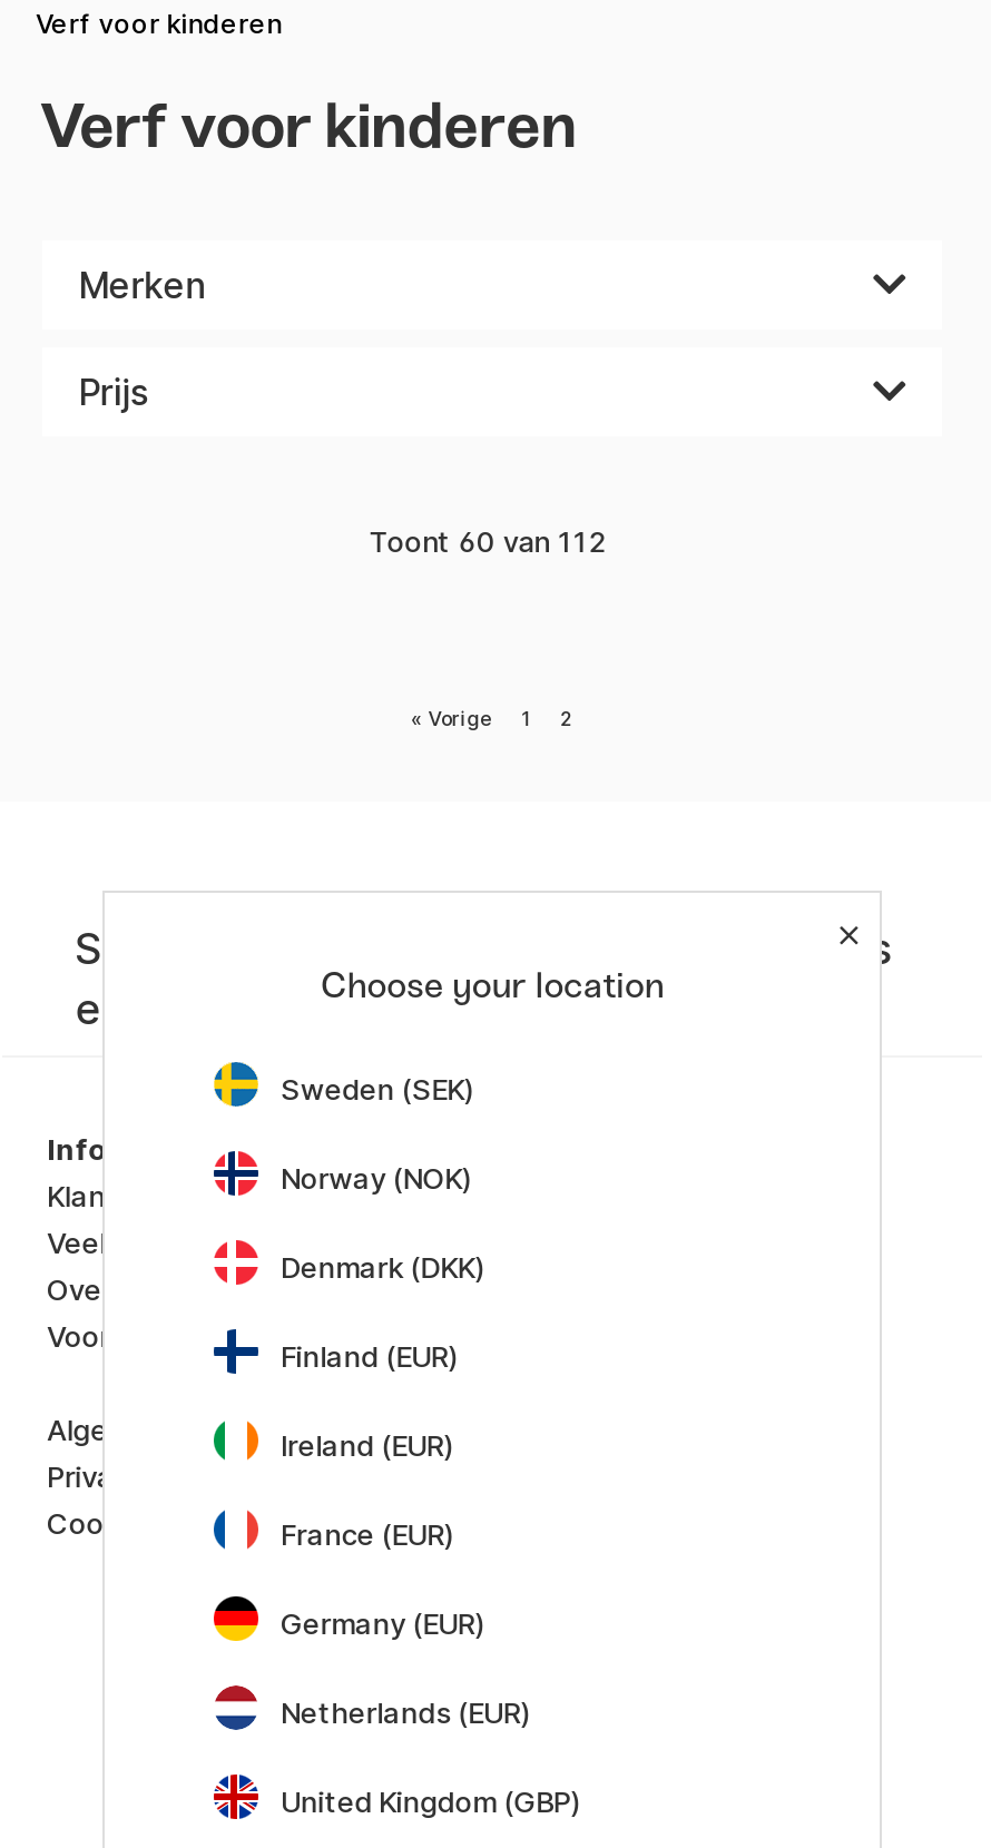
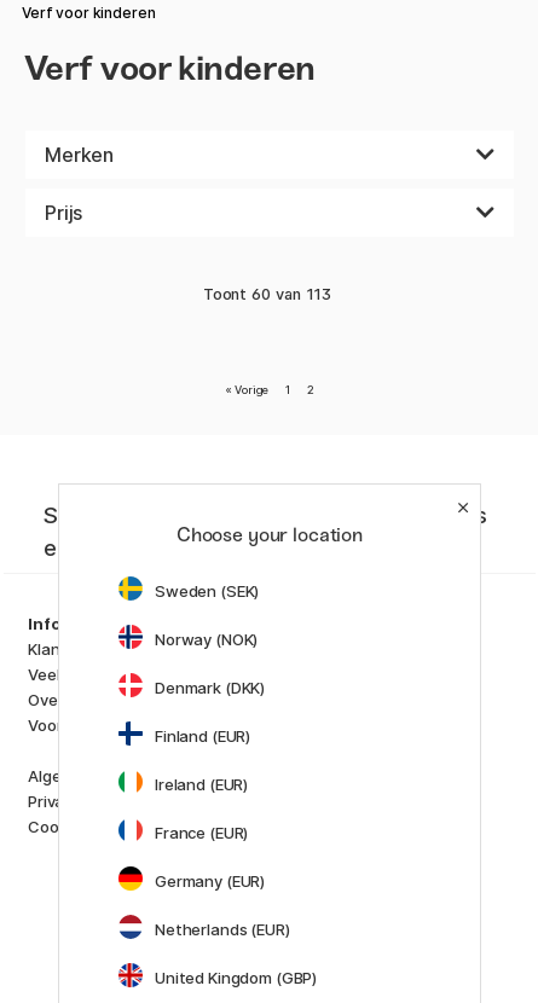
[369,526,606,560] Toont 60 van 112 -> [203,286,331,304] Toont 60 van 113

